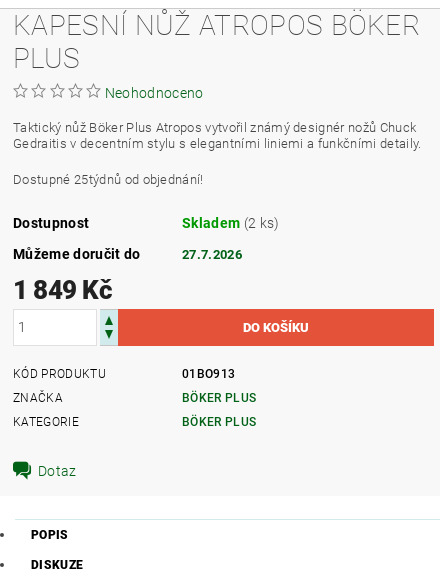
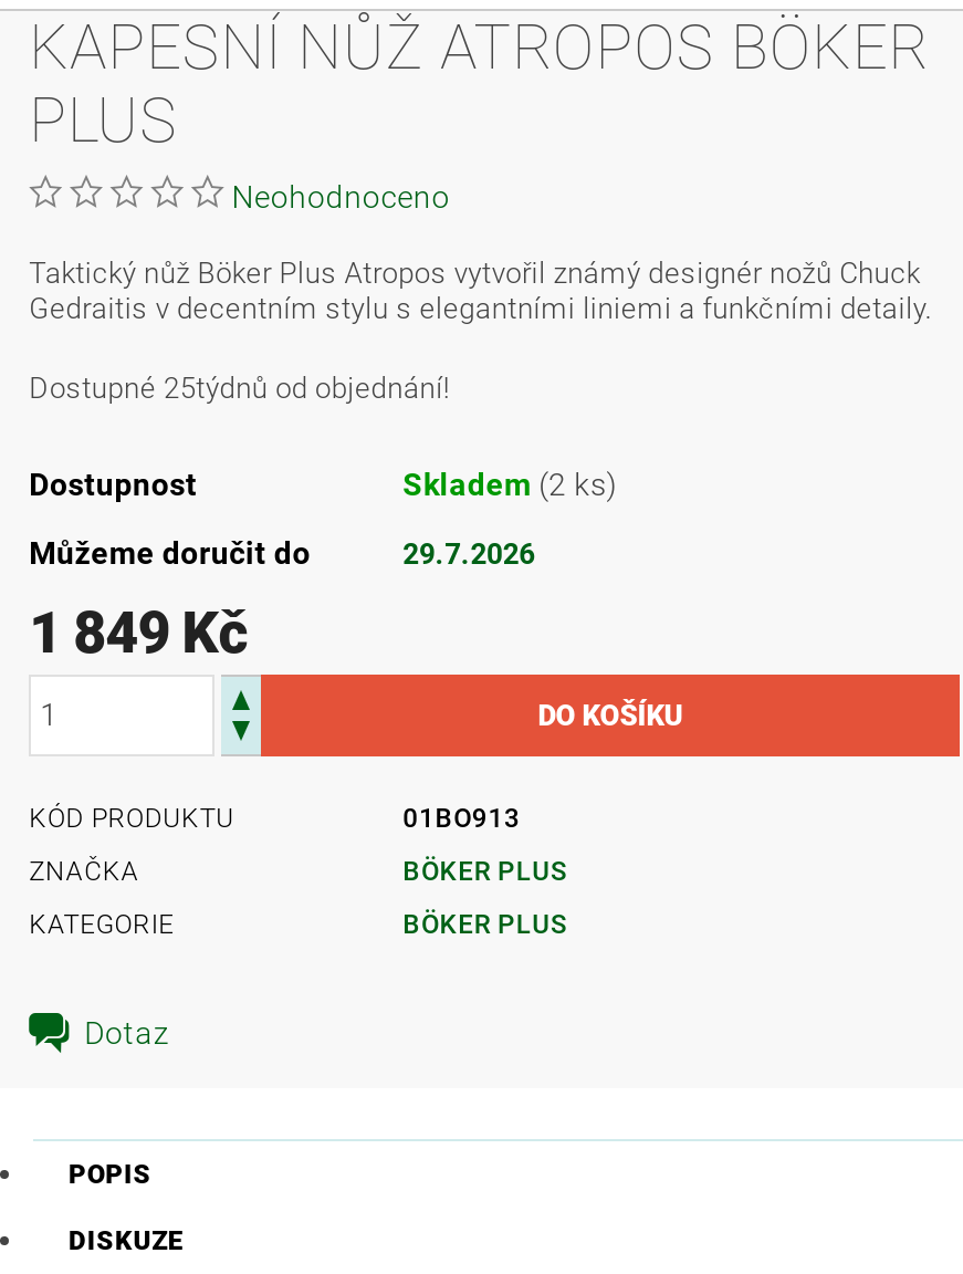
[182,246,242,261] 27.7.2026 -> [403,536,535,570] 29.7.2026

